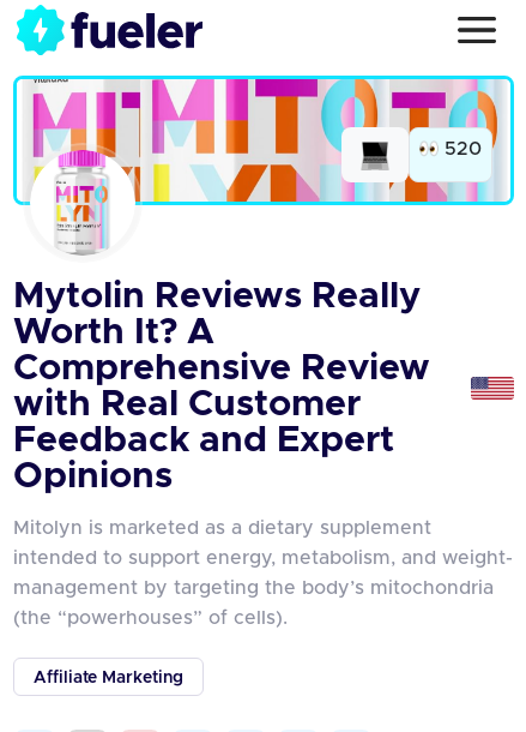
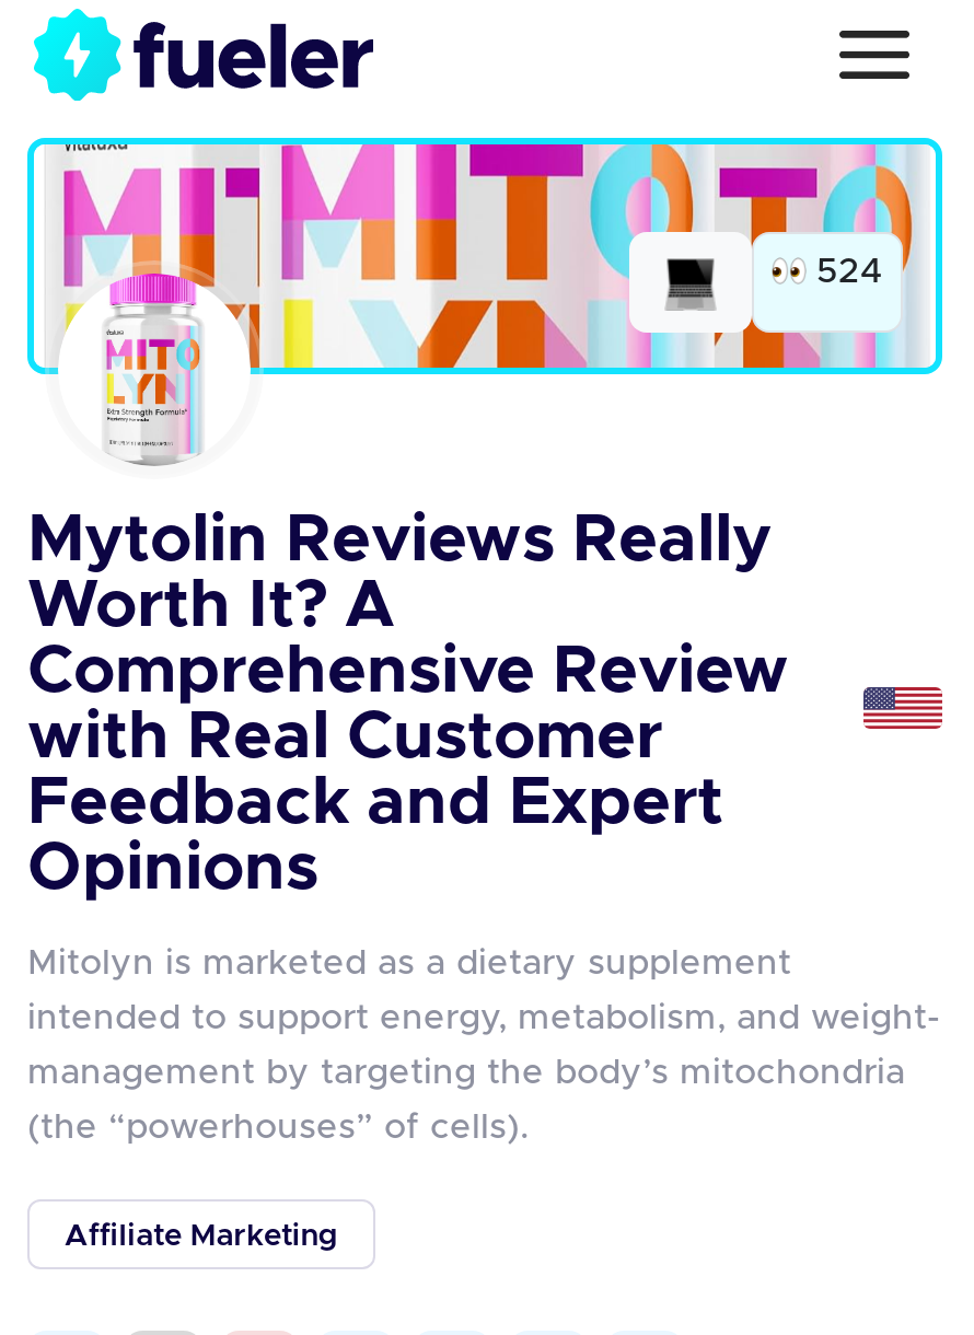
[444,140,481,159] 520 -> [816,255,882,290] 524

